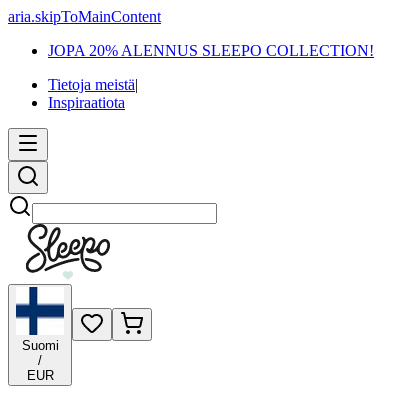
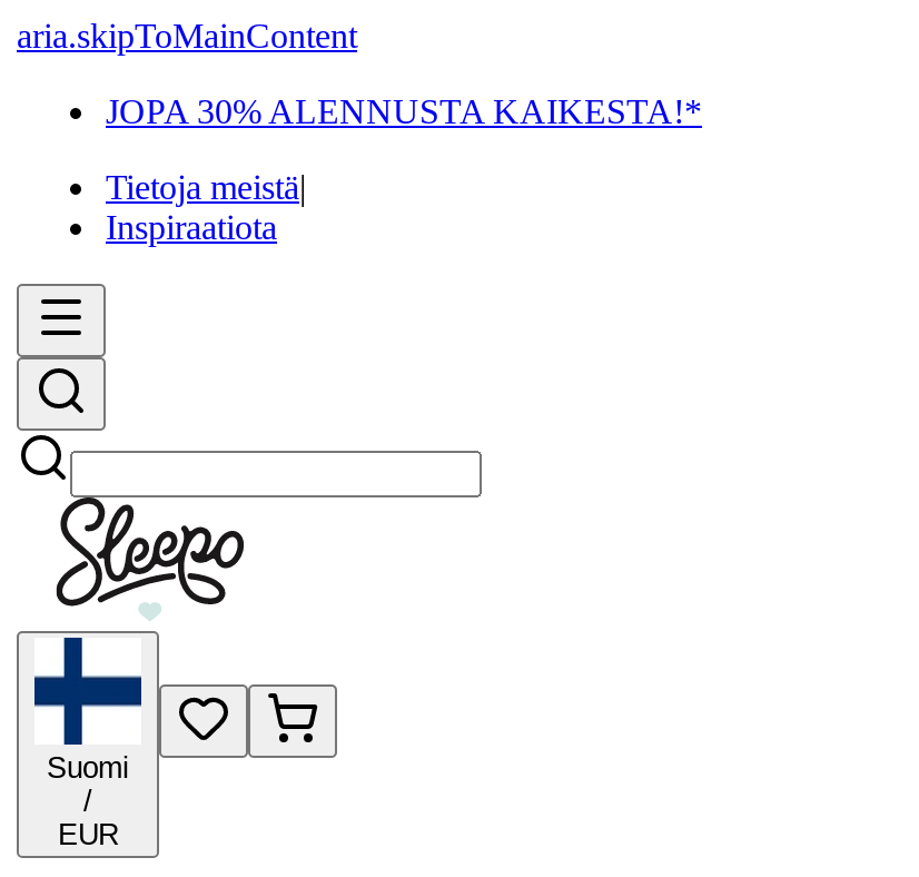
[48,42,374,59] JOPA 20% ALENNUS SLEEPO COLLECTION! -> [106,92,702,130] JOPA 30% ALENNUSTA KAIKESTA!*

